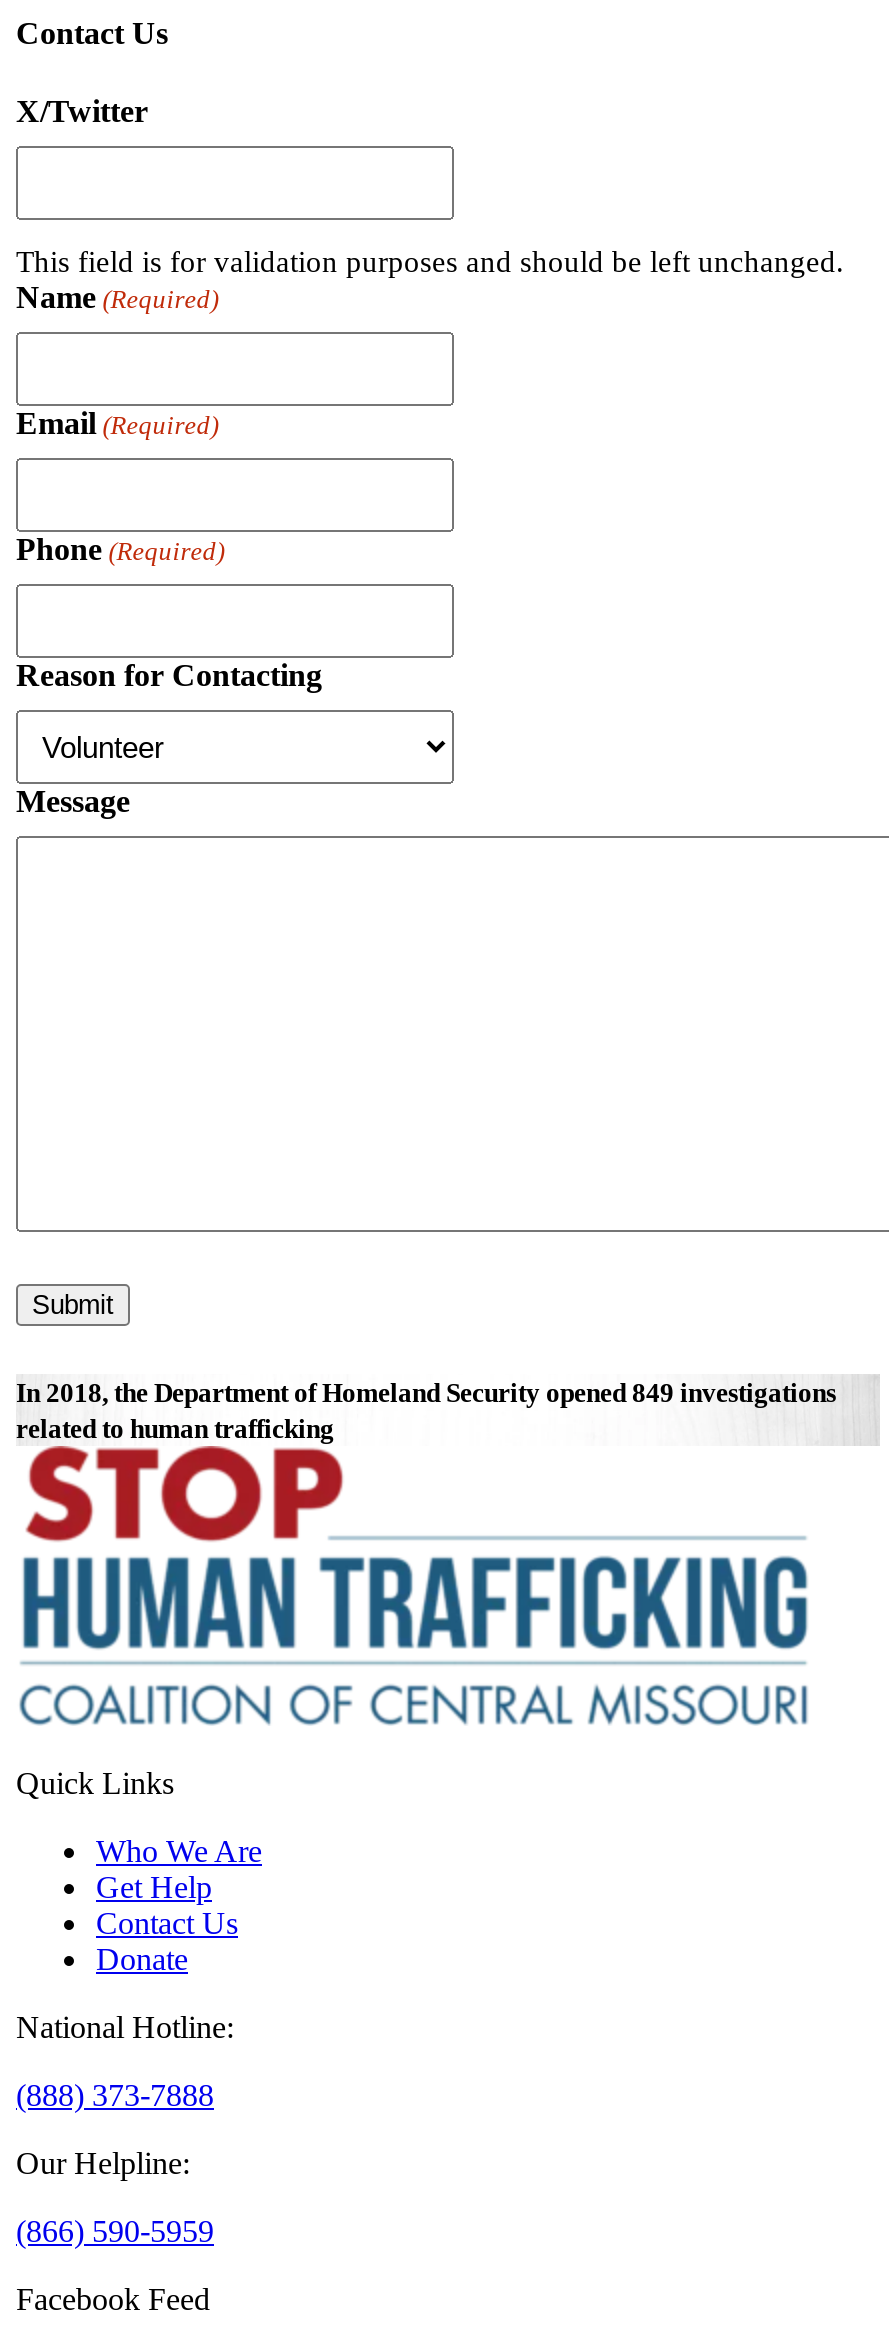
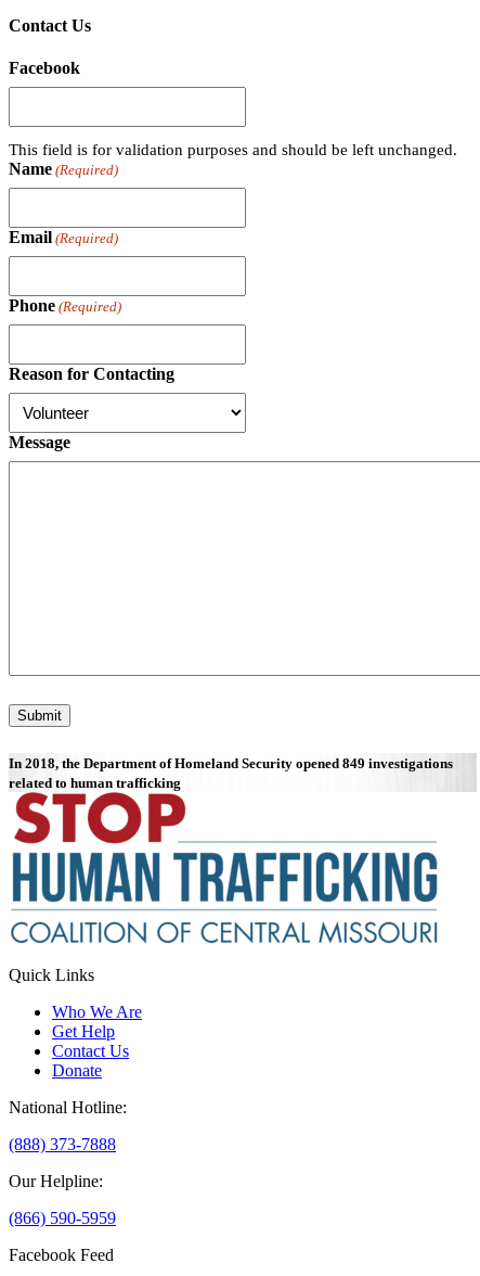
[16,95,148,129] X/Twitter -> [9,59,80,77] Facebook

